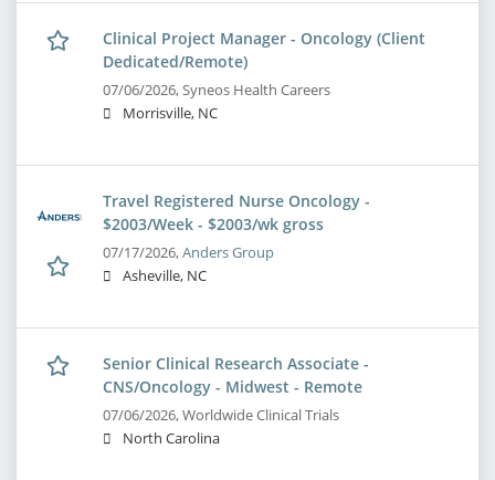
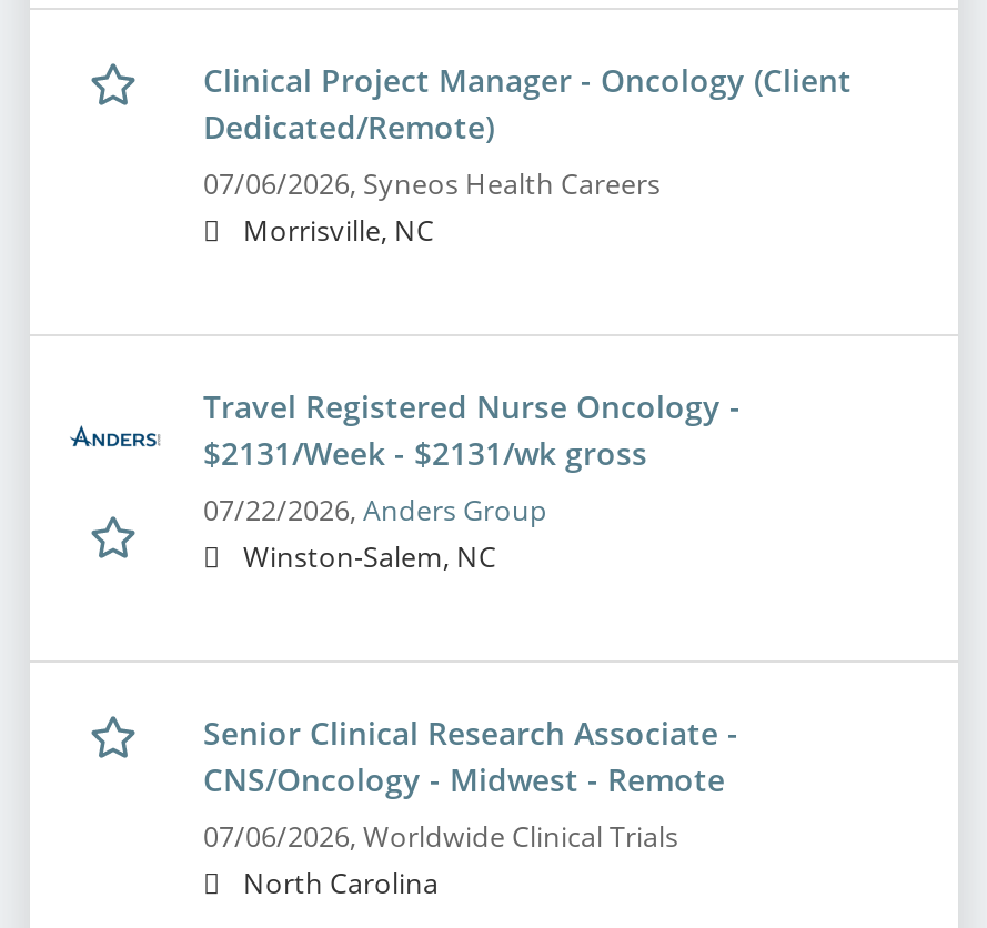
[103,214,324,235] $2003/Week - $2003/wk gross -> [203,432,647,475] $2131/Week - $2131/wk gross
[103,244,274,262] 07/17/2026, Anders Group -> [203,492,547,530] 07/22/2026, Anders Group
[123,267,207,286] Asheville, NC -> [243,539,496,577] Winston-Salem, NC

